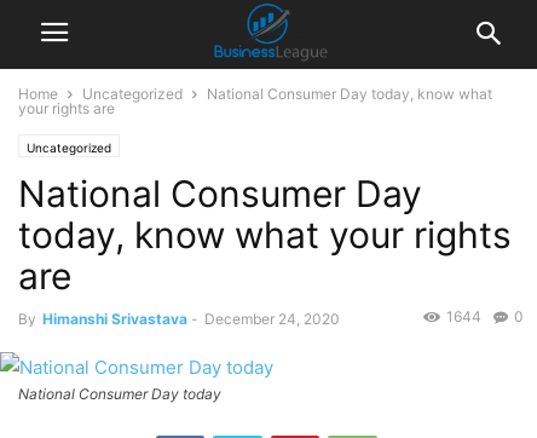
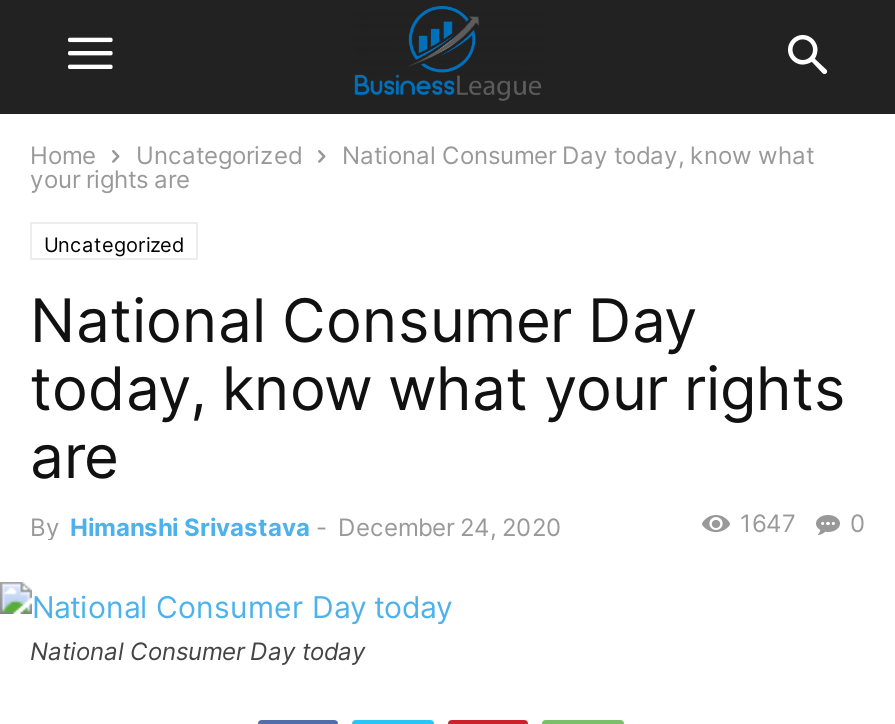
[446,307,524,325] 1644 0 -> [740,508,866,538] 1647 0

